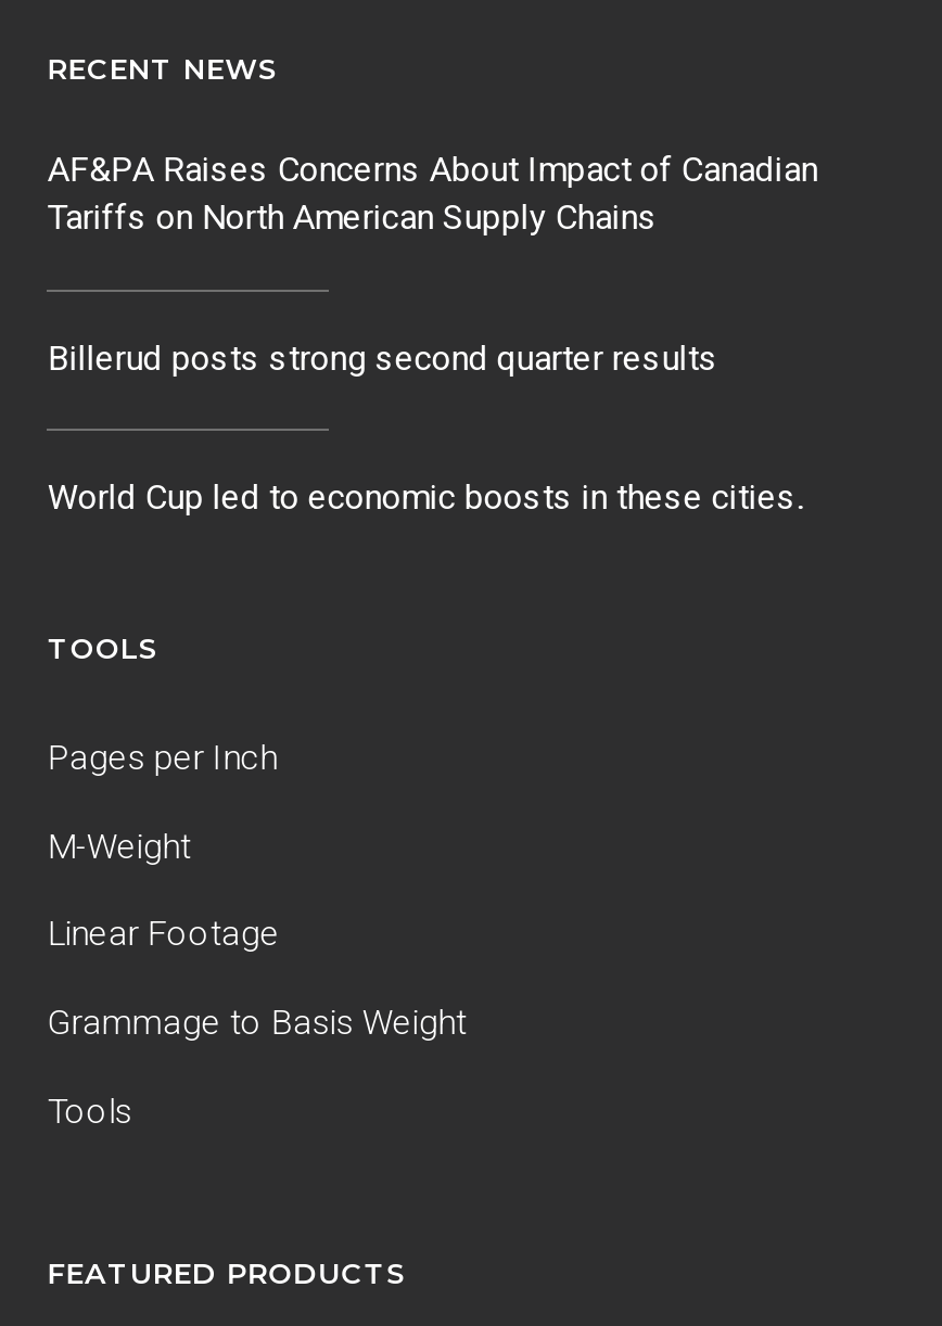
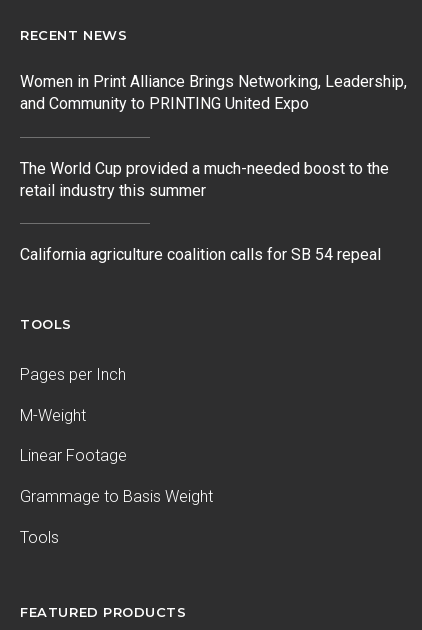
[48,149,818,238] AF&PA Raises Concerns About Impact of Canadian | Tariffs on North American Supply Chains -> [20,72,407,113] Women in Print Alliance Brings Networking, Leadership, | and Community to PRINTING United Expo
[48,337,718,378] Billerud posts strong second quarter results -> [20,159,389,200] The World Cup provided a much-needed boost to the | retail industry this summer
[48,477,803,519] World Cup led to economic boosts in these cities. -> [20,245,381,264] California agriculture coalition calls for SB 54 repeal

